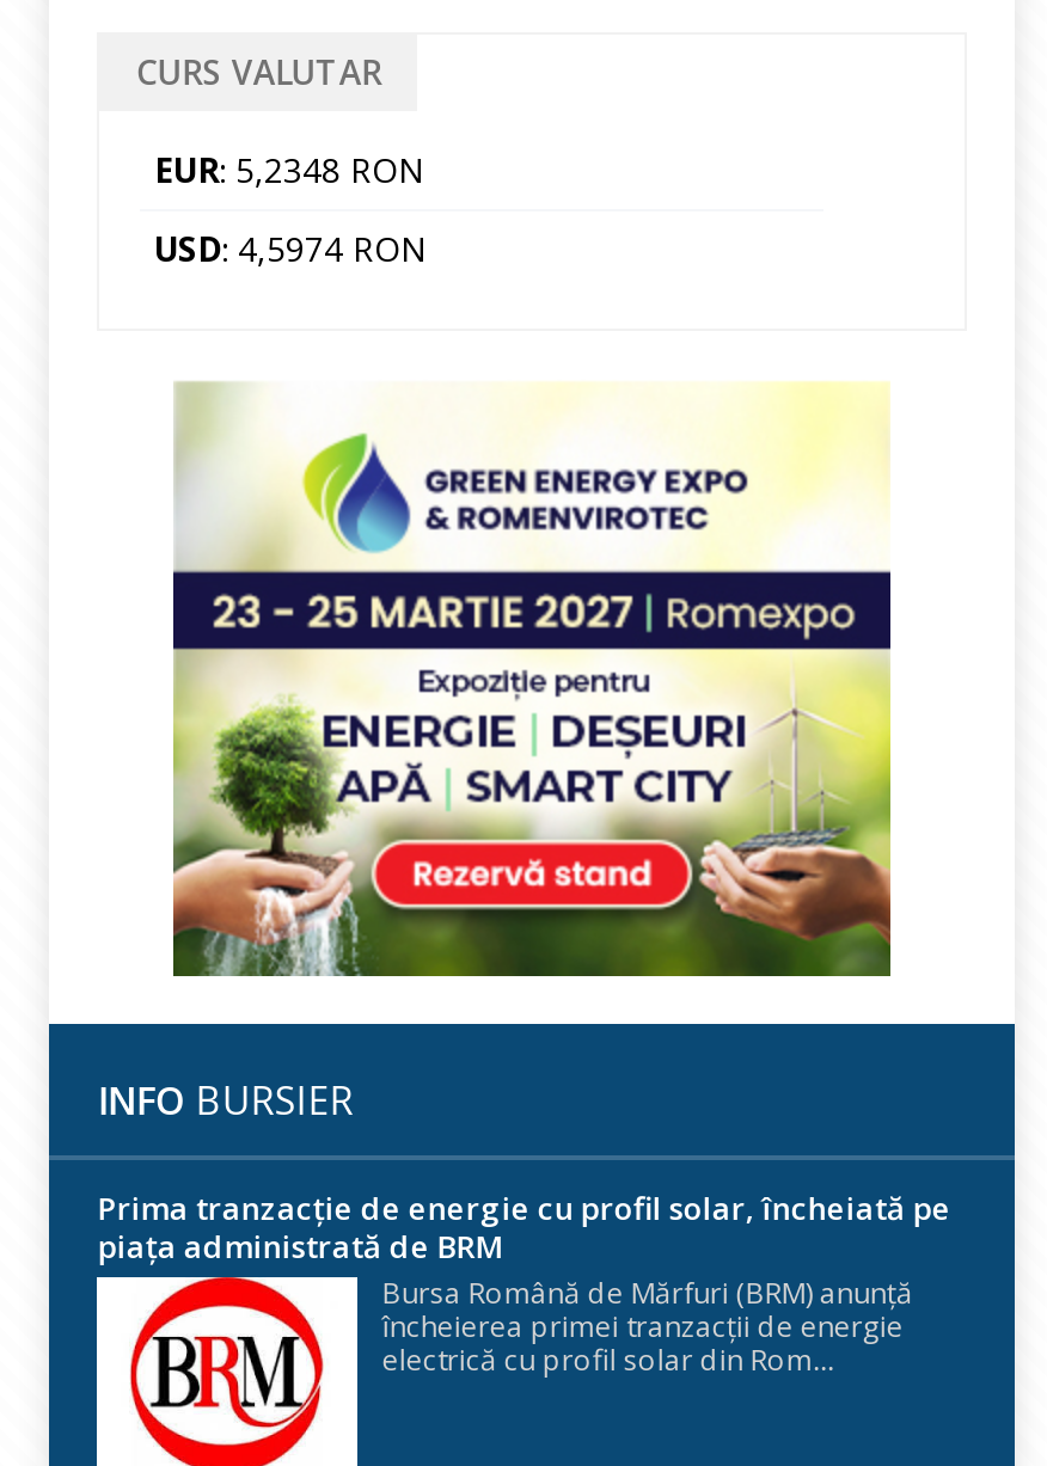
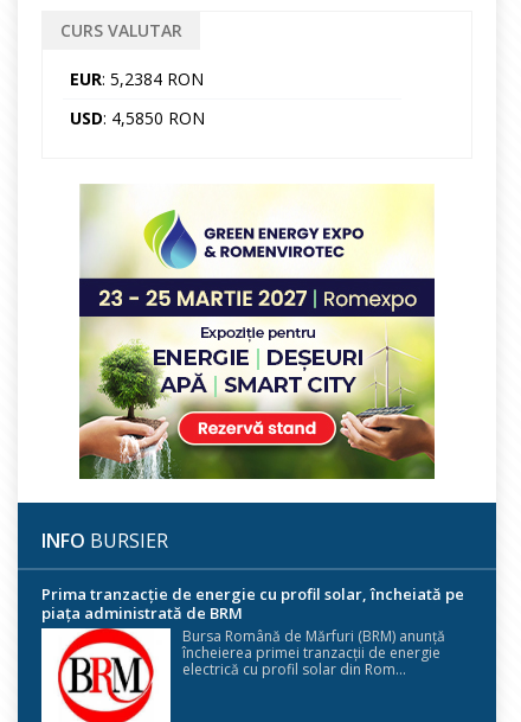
[154,148,424,193] EUR: 5,2348 RON -> [70,68,204,90] EUR: 5,2384 RON
[154,227,427,272] USD: 4,5974 RON -> [70,107,205,130] USD: 4,5850 RON

